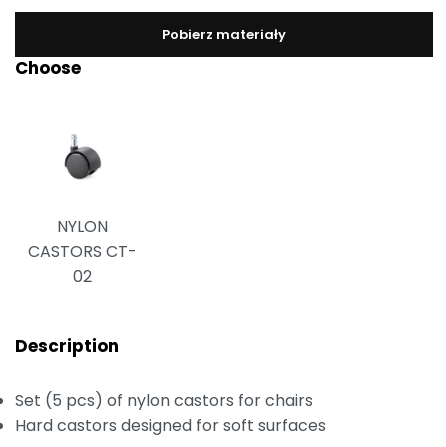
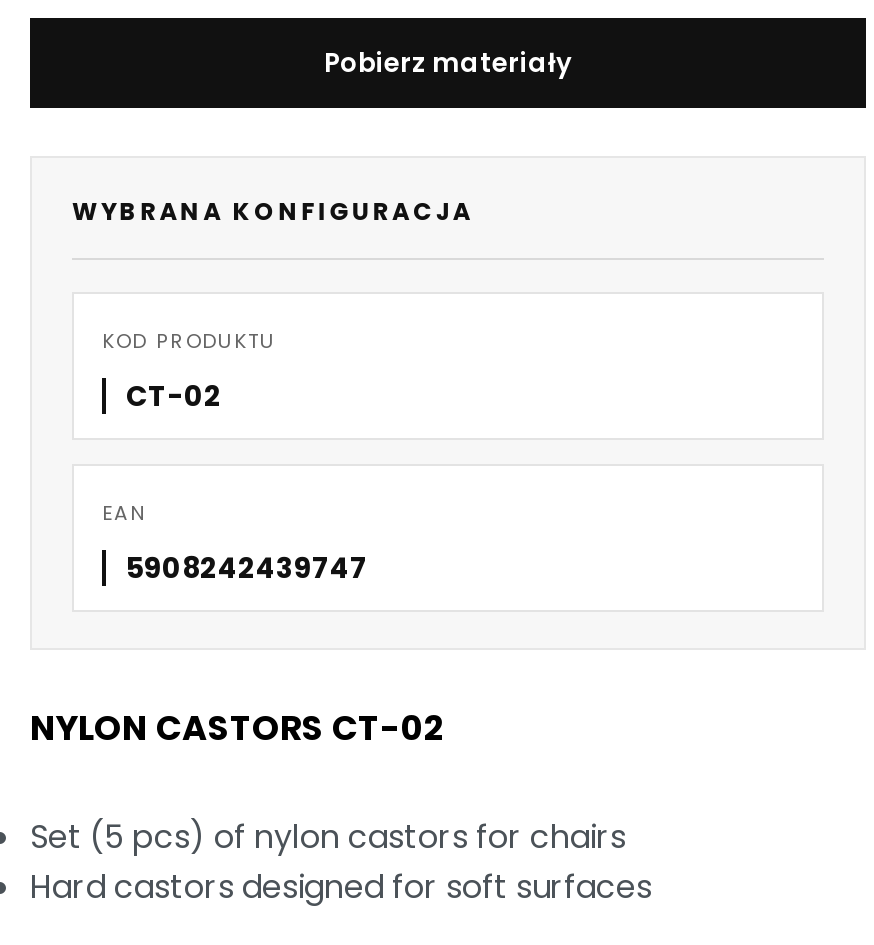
[15,56,81,80] Choose -> [72,195,474,229] WYBRANA KONFIGURACJA
[15,215,137,358] NYLON | CASTORS CT- | 02 | Description -> [30,327,444,753] KOD PRODUKTU | CT-02 | EAN | 5908242439747 | NYLON CASTORS CT-02

